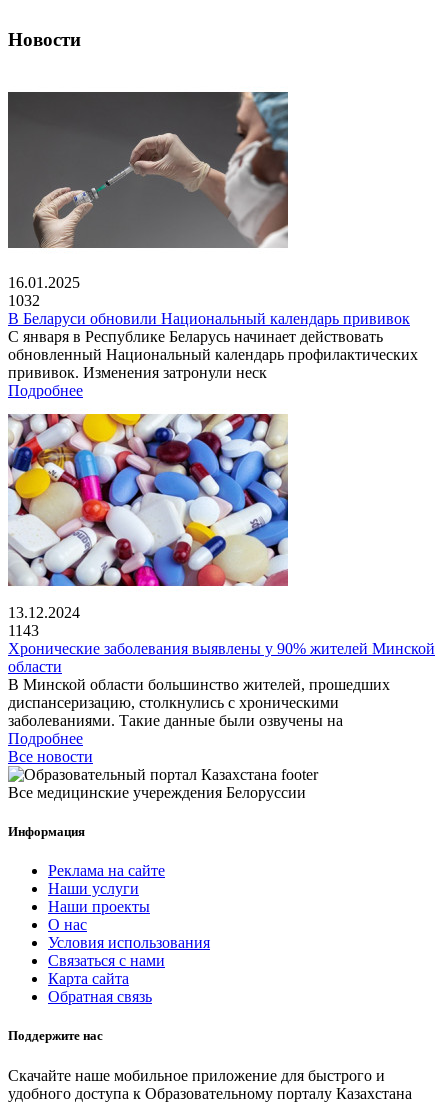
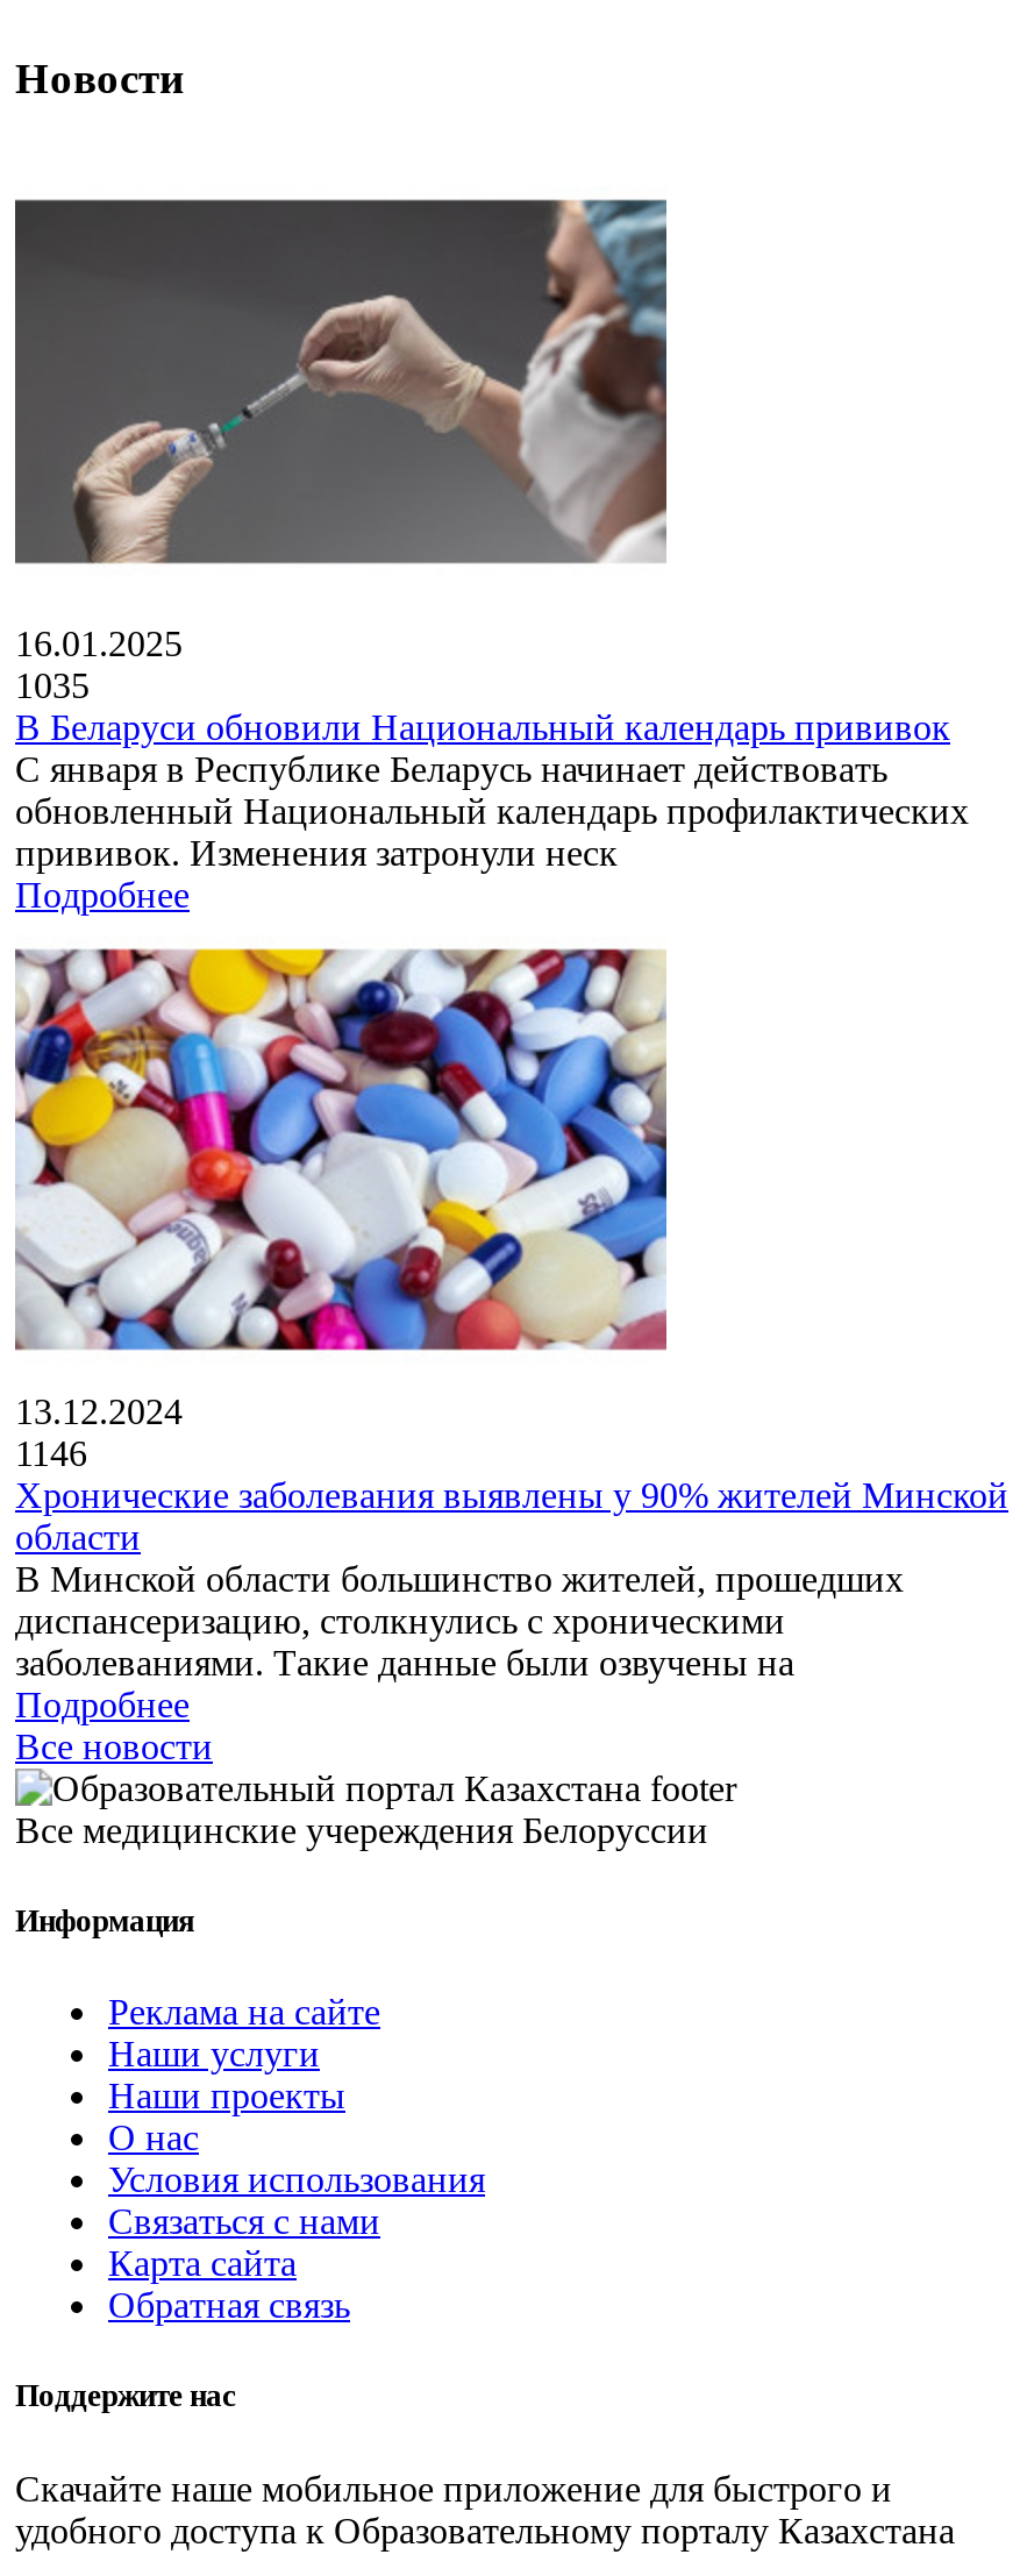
[8,292,40,309] 1032 -> [15,665,90,705] 1035
[8,622,39,639] 1143 -> [15,1433,87,1473] 1146

